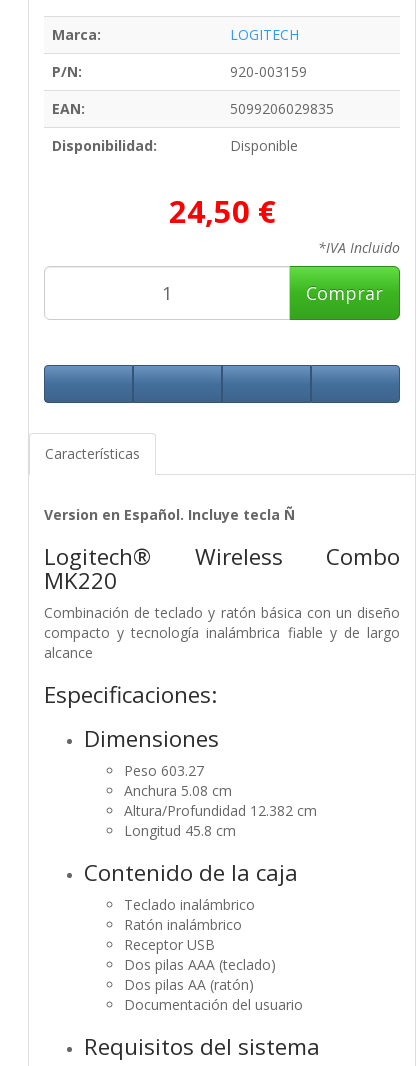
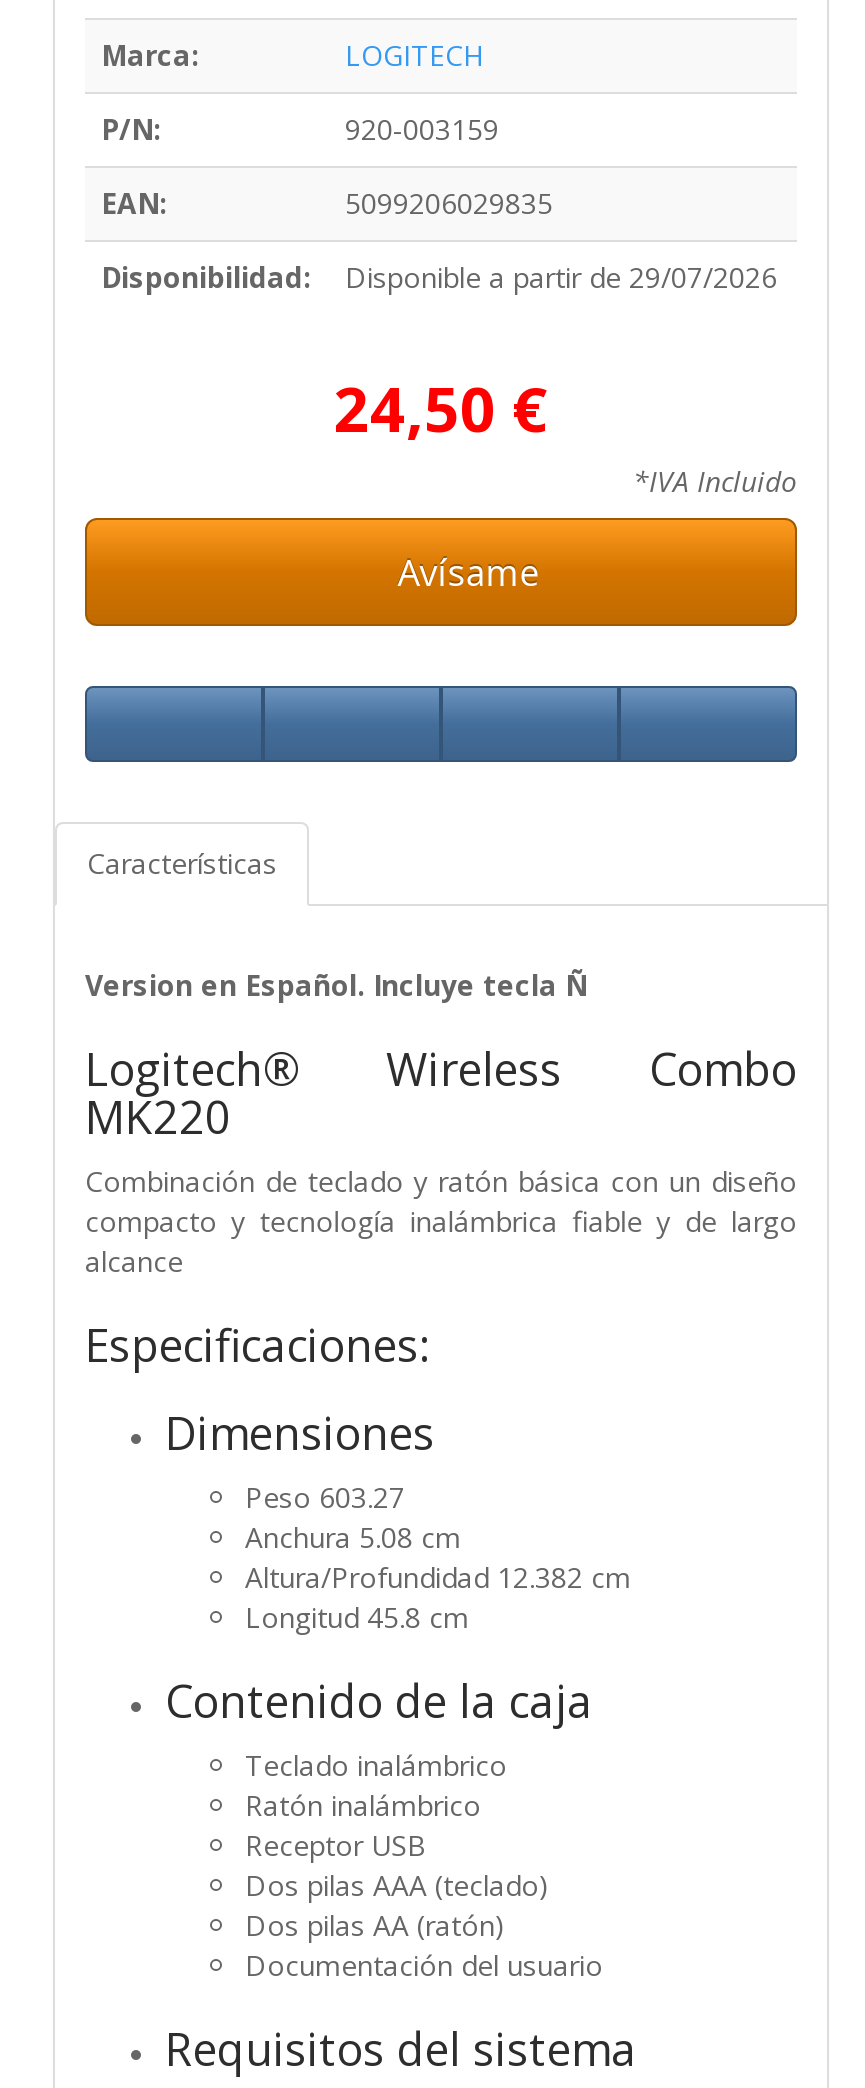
[230,136,298,155] Disponible -> [345,257,777,295] Disponible a partir de 29/07/2026
[306,281,383,305] Comprar -> [387,547,539,595] Avísame

